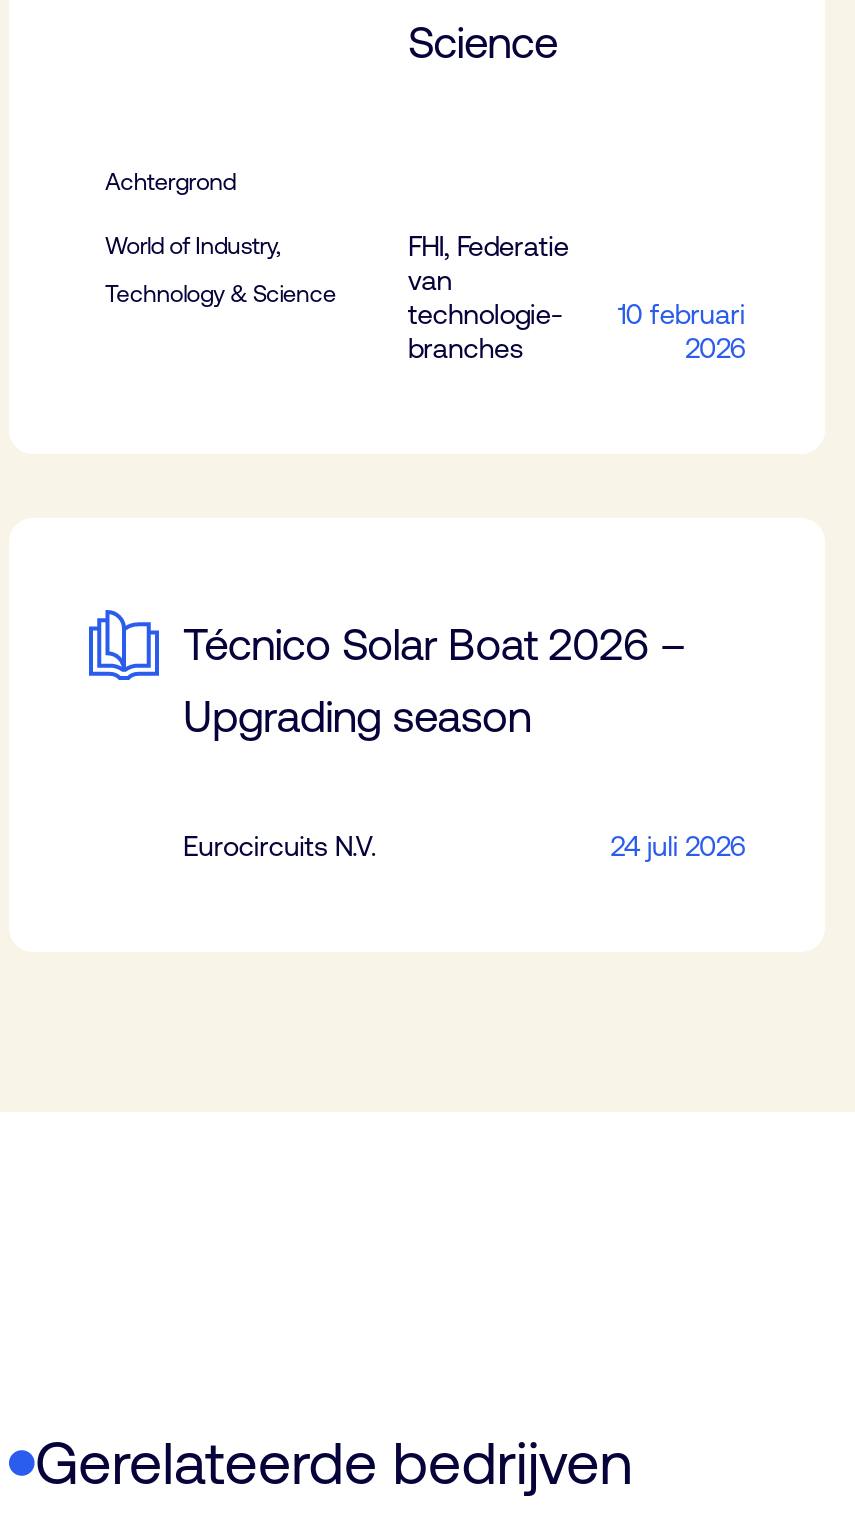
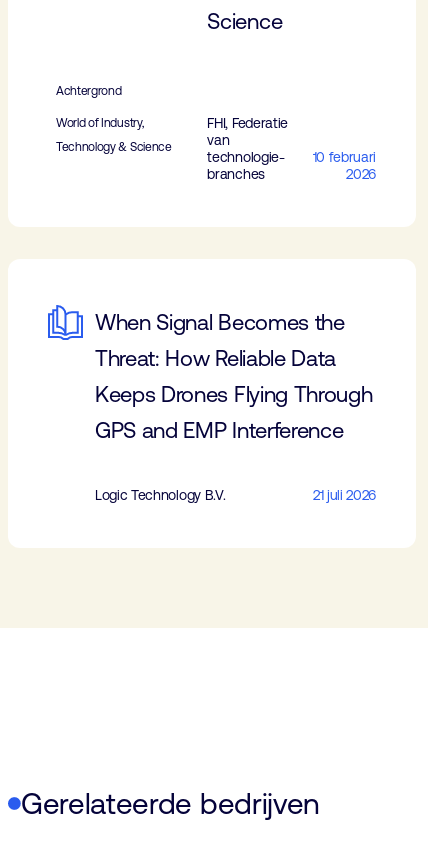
[183,620,685,742] Técnico Solar Boat 2026 – | Upgrading season -> [95,310,372,443] When Signal Becomes the | Threat: How Reliable Data | Keeps Drones Flying Through | GPS and EMP Interference
[183,830,745,862] Eurocircuits N.V. | 24 juli 2026 -> [95,487,376,503] Logic Technology B.V. | 21 juli 2026

